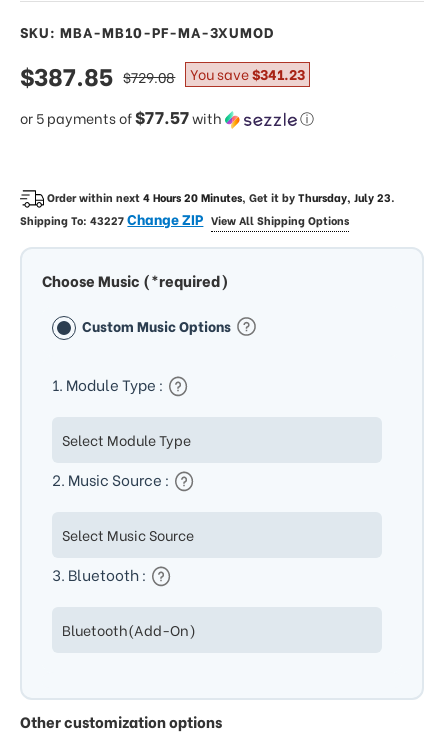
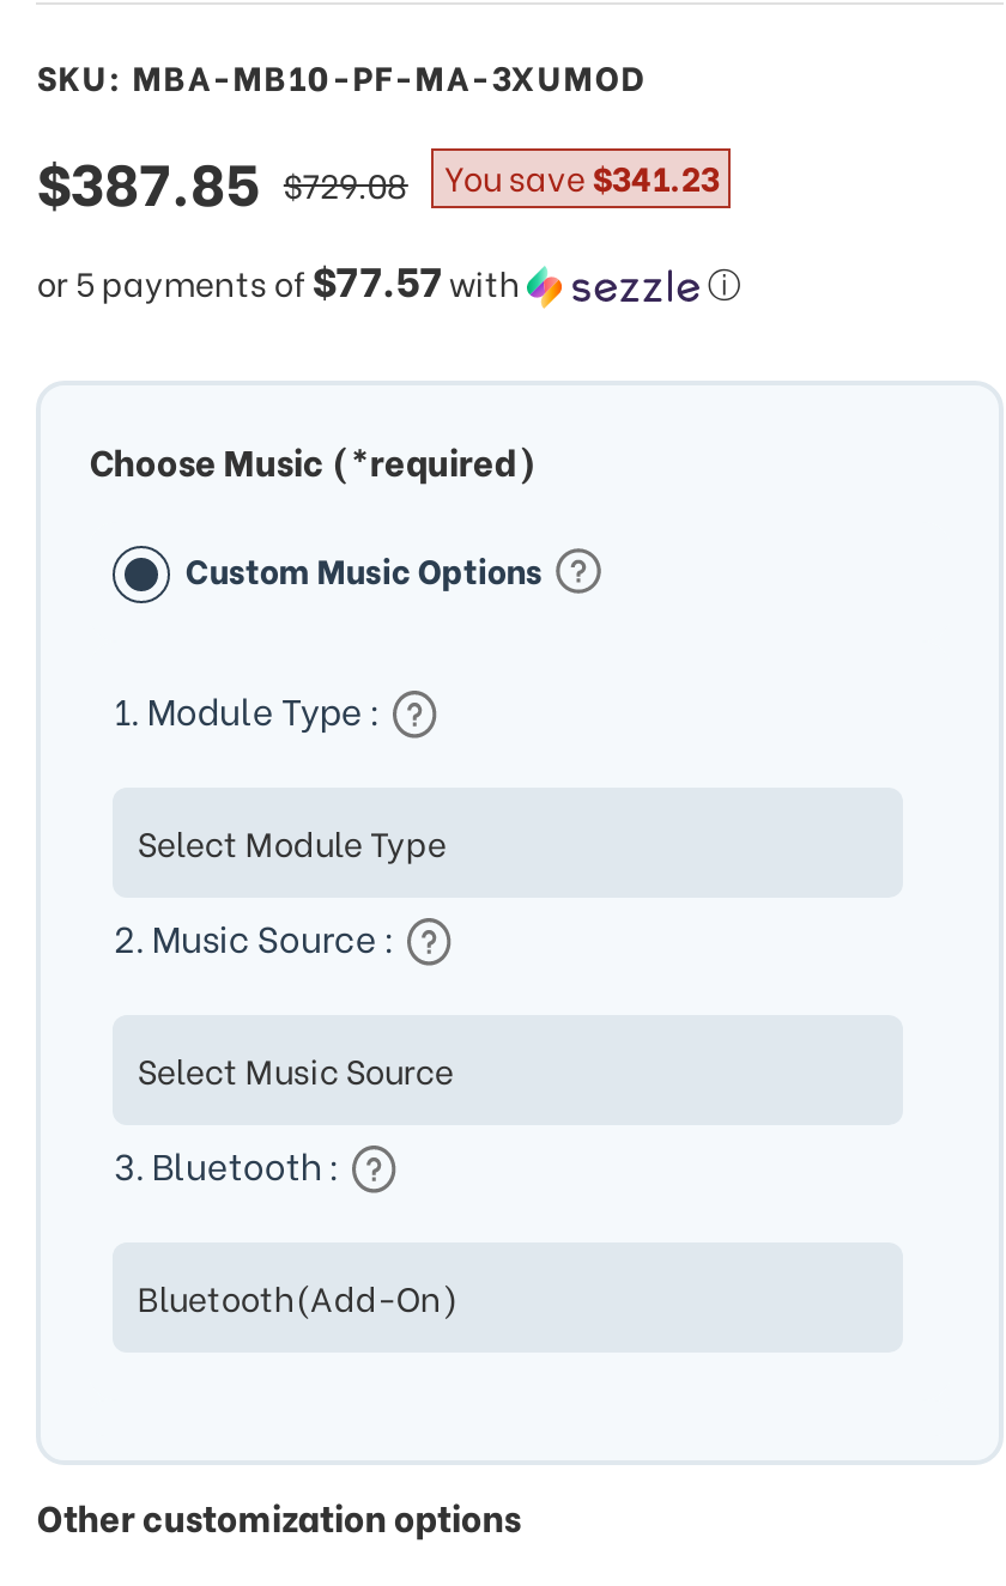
[20,189,395,229] Order within next 4 Hours 20 Minutes, Get it by Thursday, July 23. | Shipping To: 43227 Change ZIP View All Shipping Options -> none

